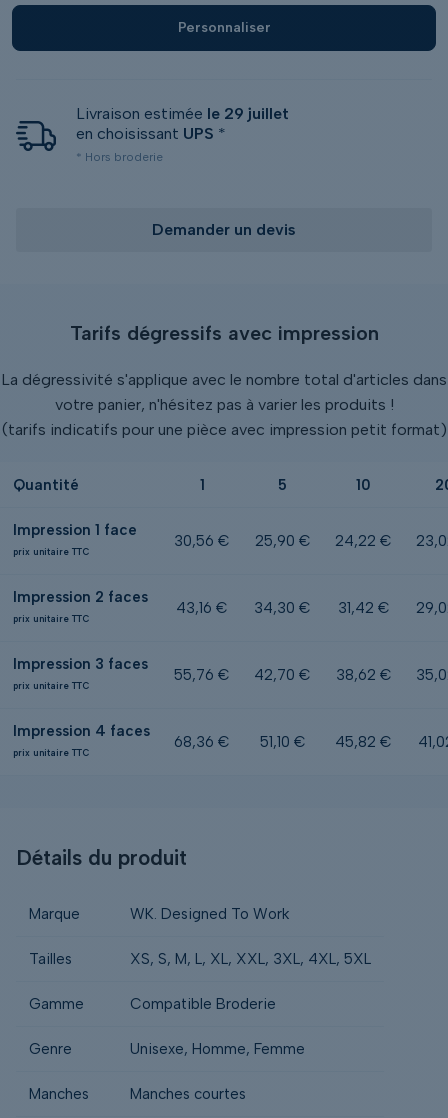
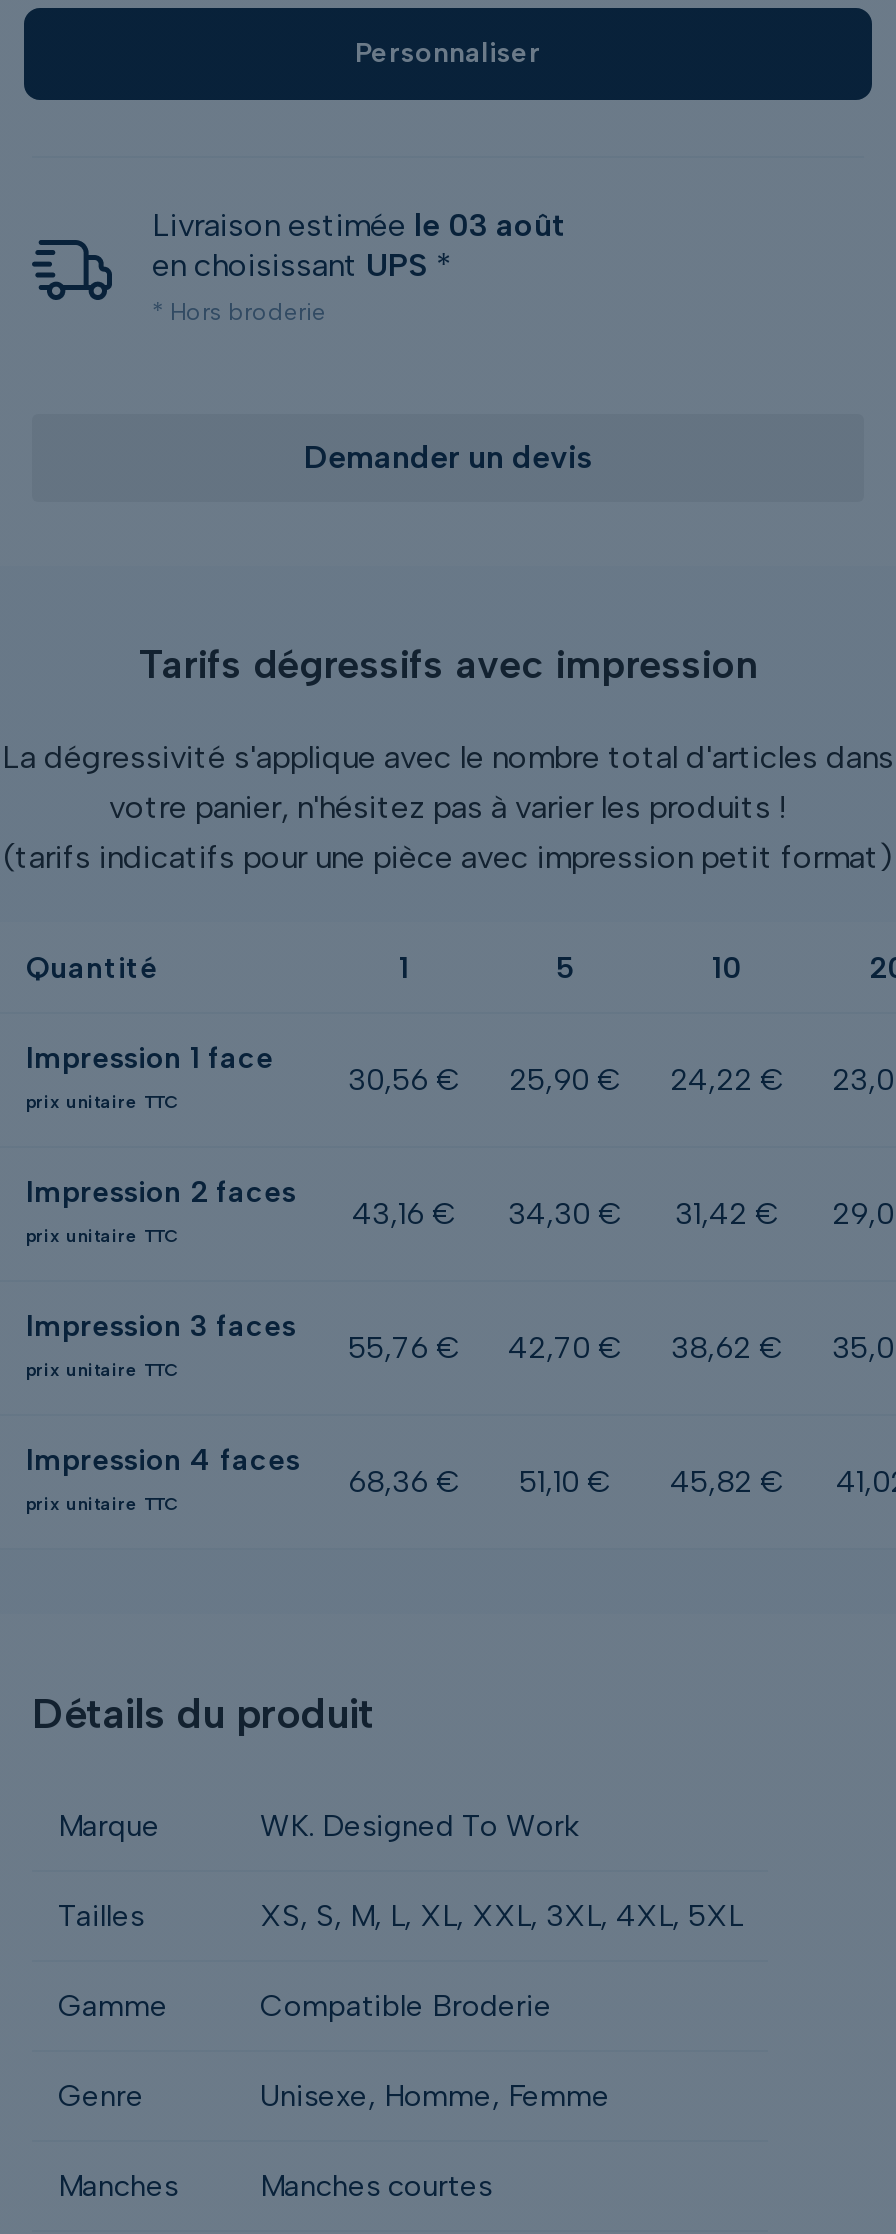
[76,104,289,123] Livraison estimée le 29 juillet -> [152,206,566,244] Livraison estimée le 03 août

